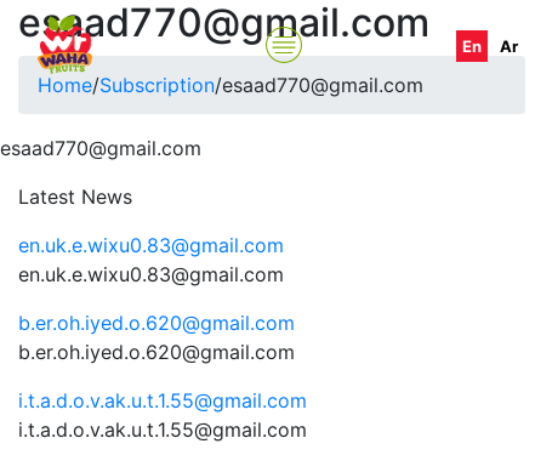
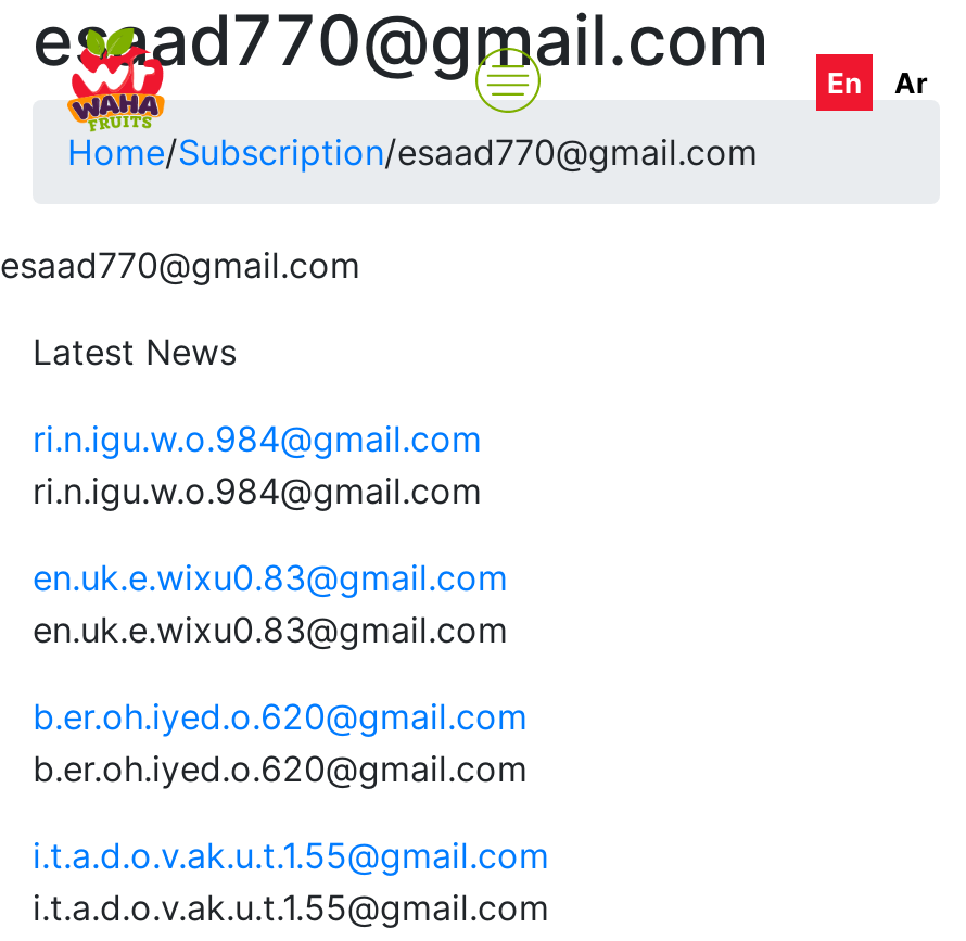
none -> [33,417,482,512] ri.n.igu.w.o.984@gmail.com | ri.n.igu.w.o.984@gmail.com

